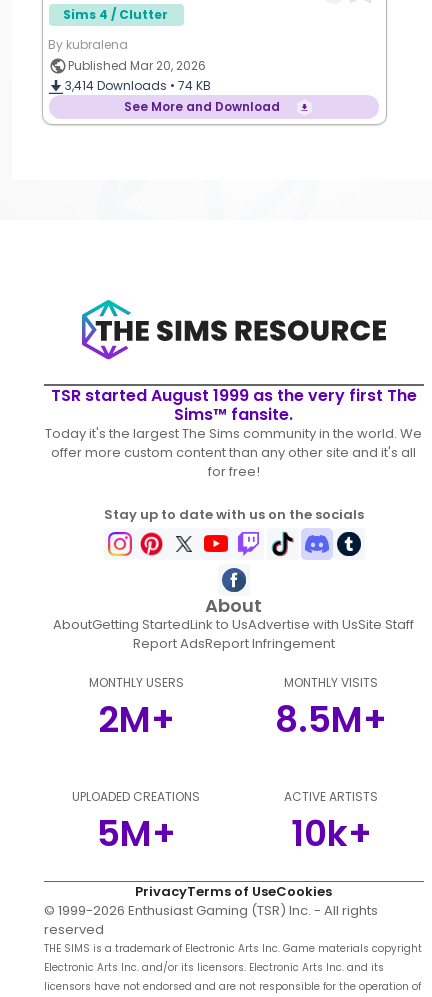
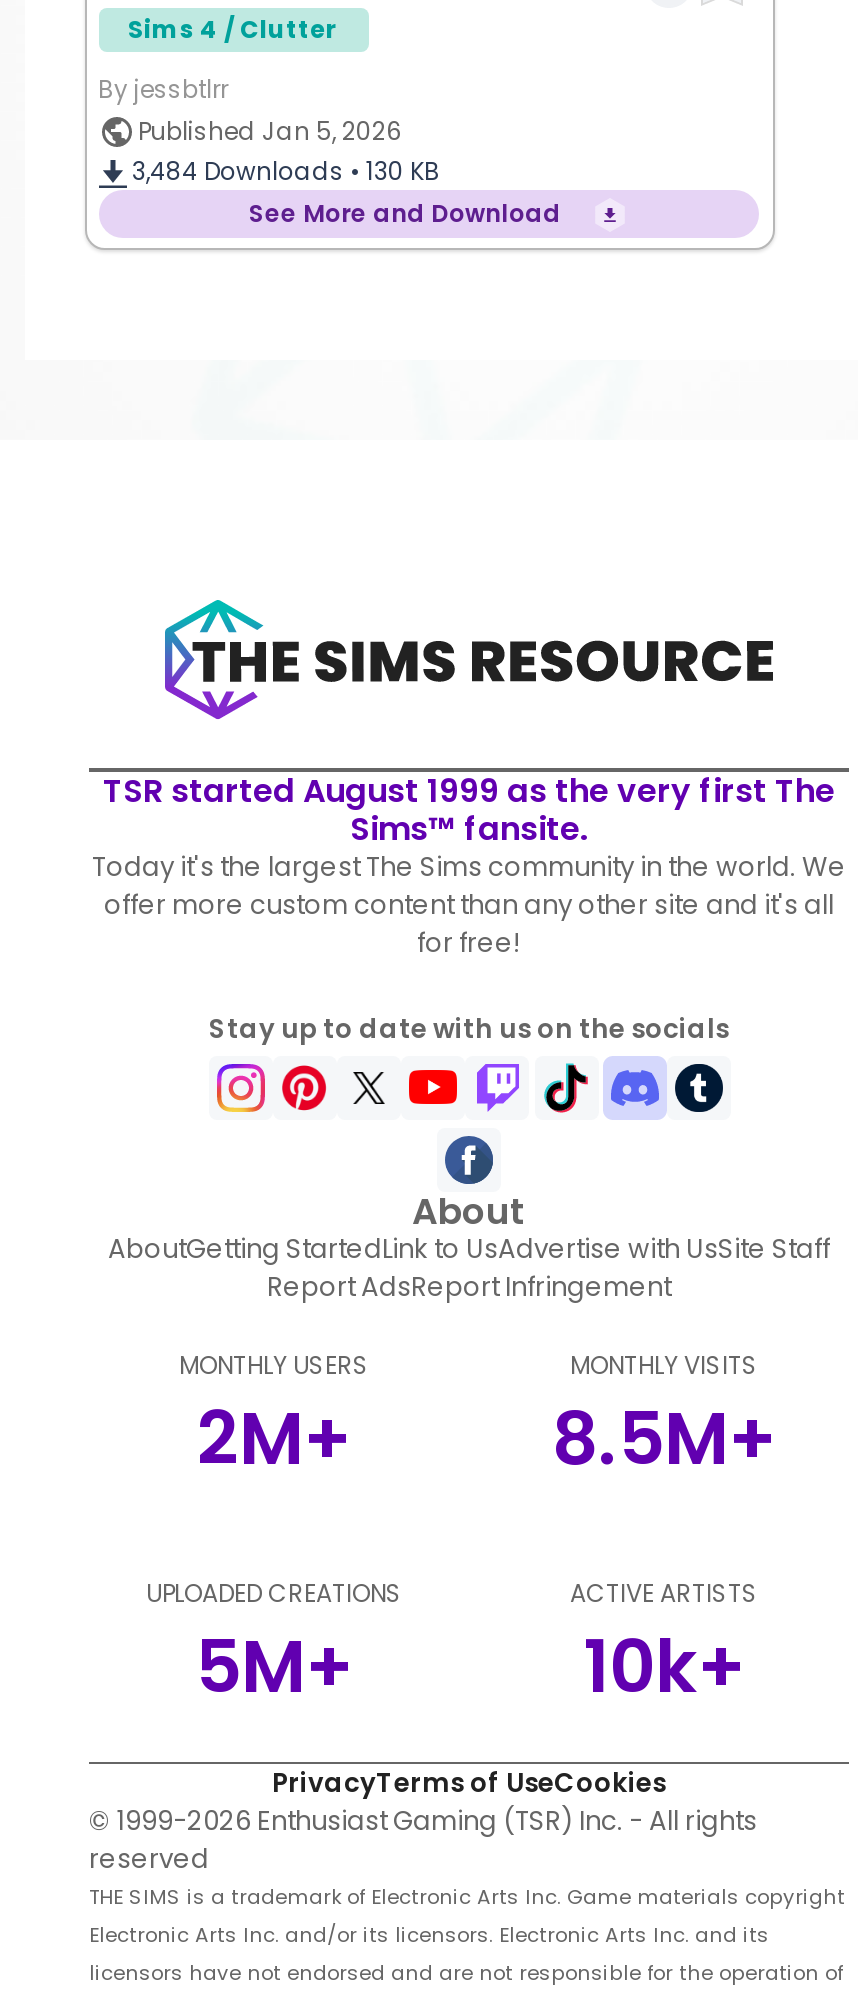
[48,36,128,53] By kubralena -> [98,72,228,106] By jessbtlrr
[68,57,206,74] Published Mar 20, 2026 -> [138,114,402,148] Published Jan 5, 2026
[65,77,211,94] 3,414 Downloads • 74 KB -> [132,154,440,188] 3,484 Downloads • 130 KB

